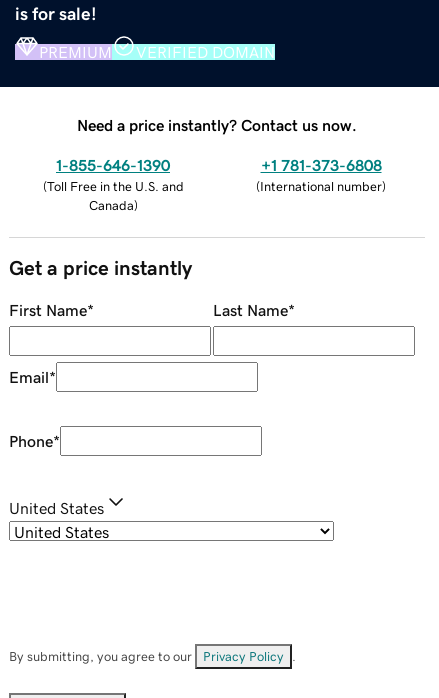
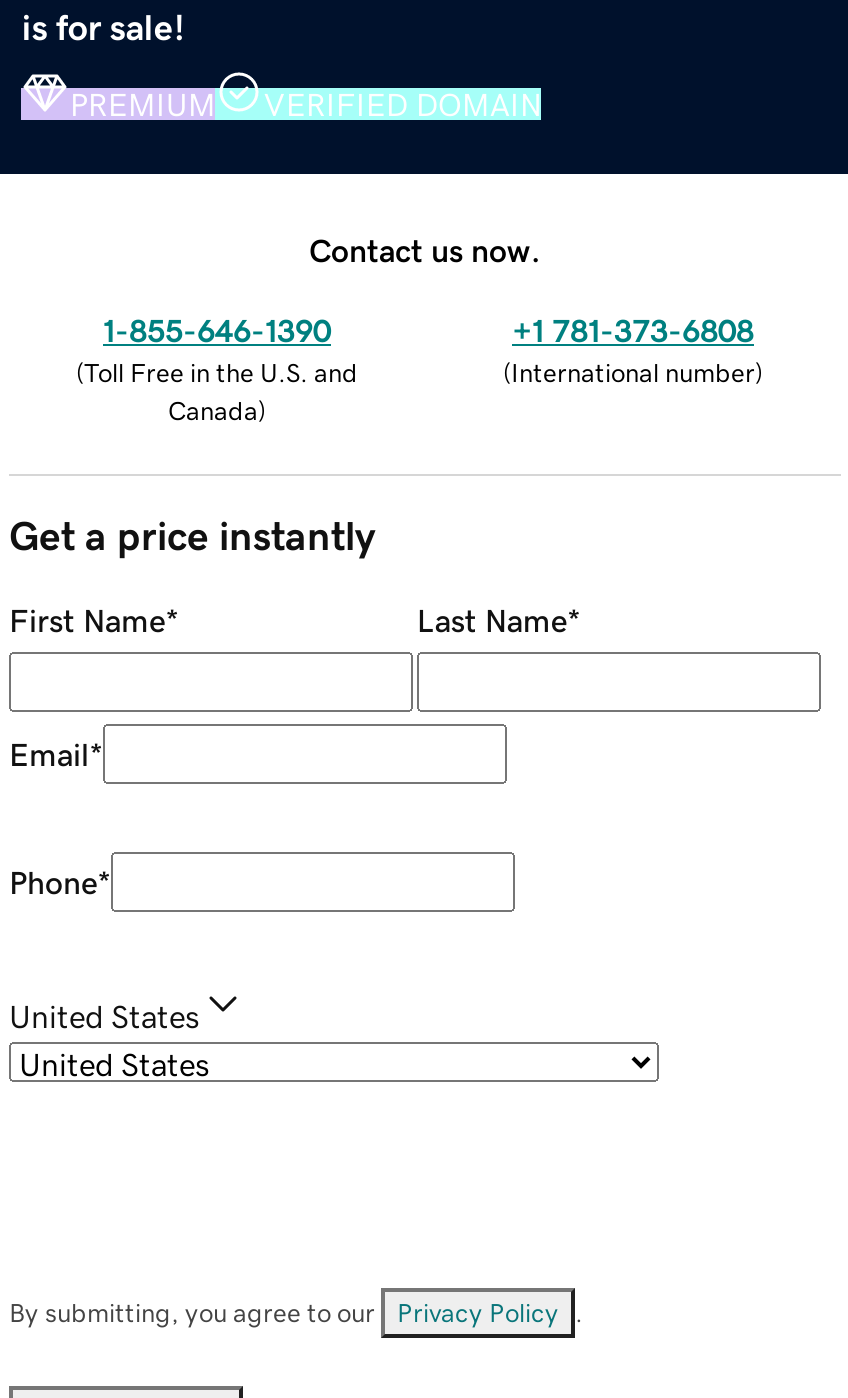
[77,117,357,133] Need a price instantly? Contact us now. -> [309,233,541,265] Contact us now.

